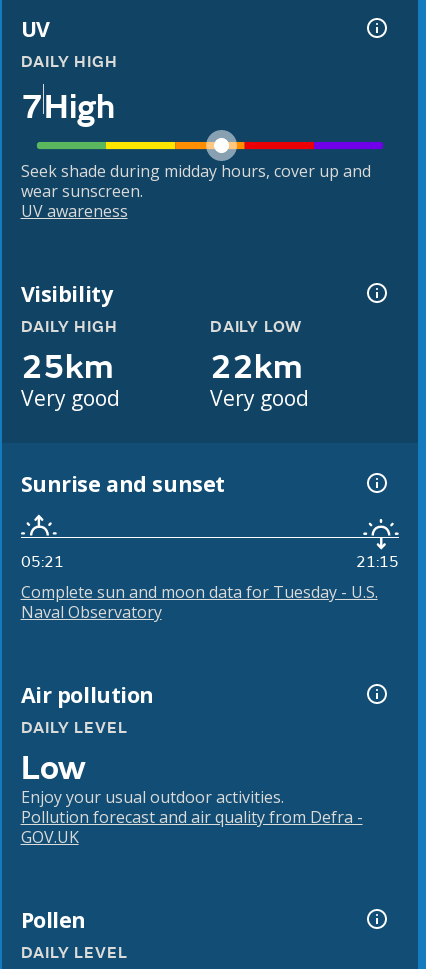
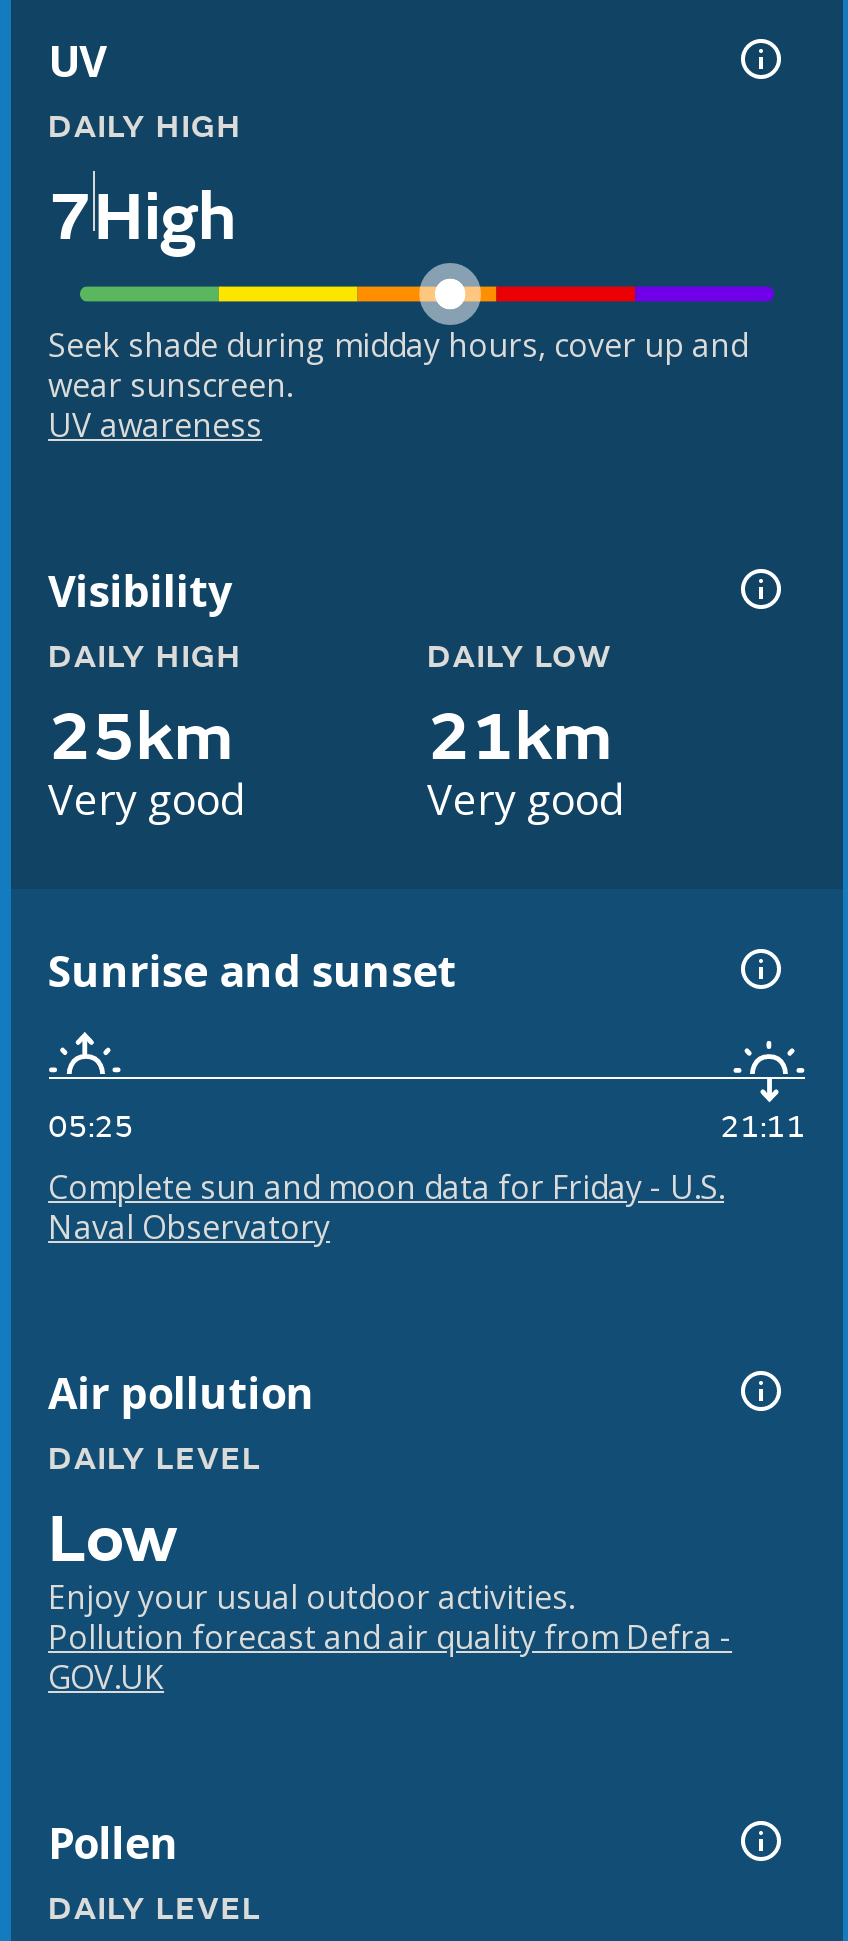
[210,346,302,388] 22km -> [427,695,611,779] 21km
[20,552,63,572] 05:21 -> [48,1107,134,1147] 05:25
[356,552,399,572] 21:15 -> [720,1107,806,1147] 21:11
[20,581,377,603] Complete sun and moon data for Tuesday - U.S. -> [48,1165,724,1209] Complete sun and moon data for Friday - U.S.

